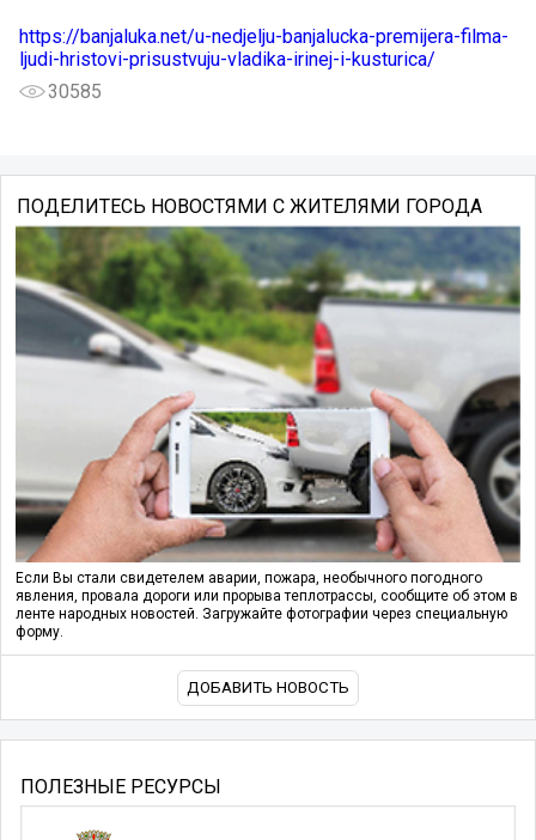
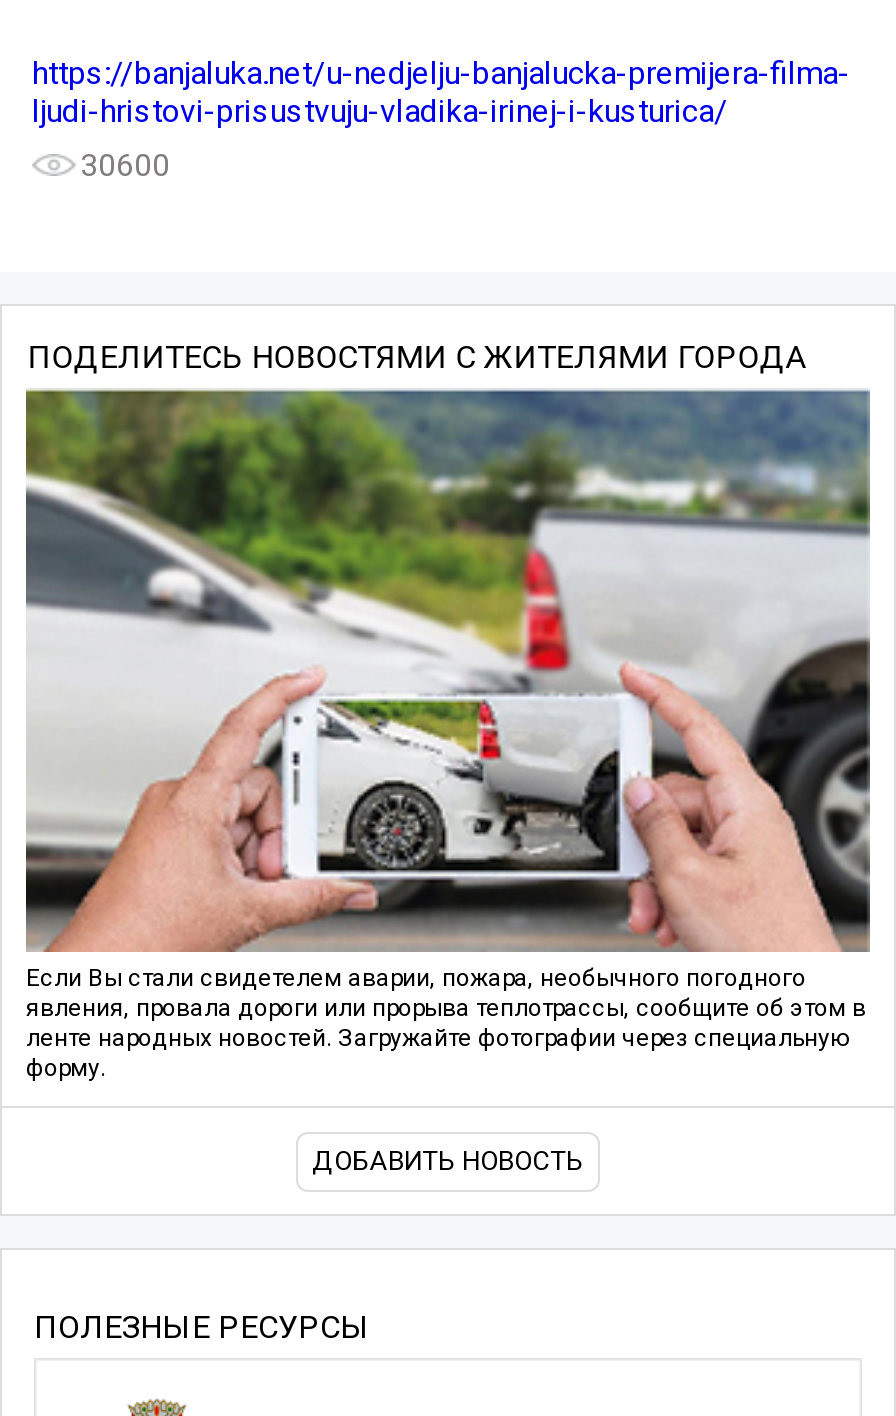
[48,80,102,102] 30585 -> [80,145,170,183] 30600

